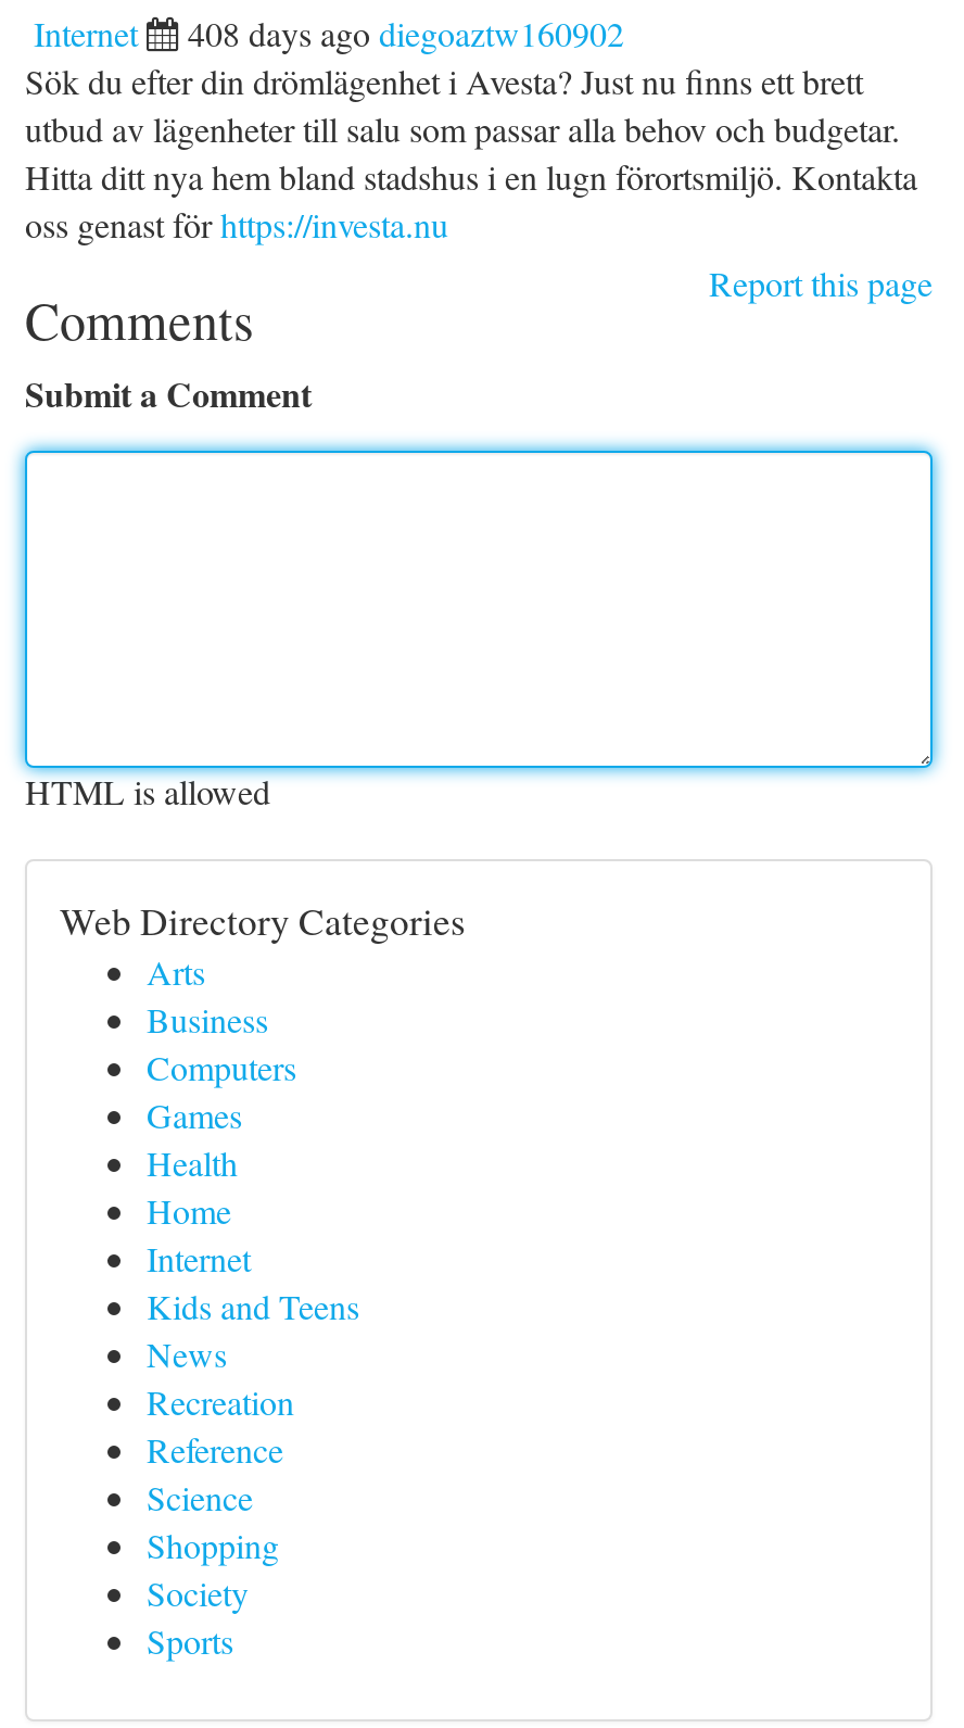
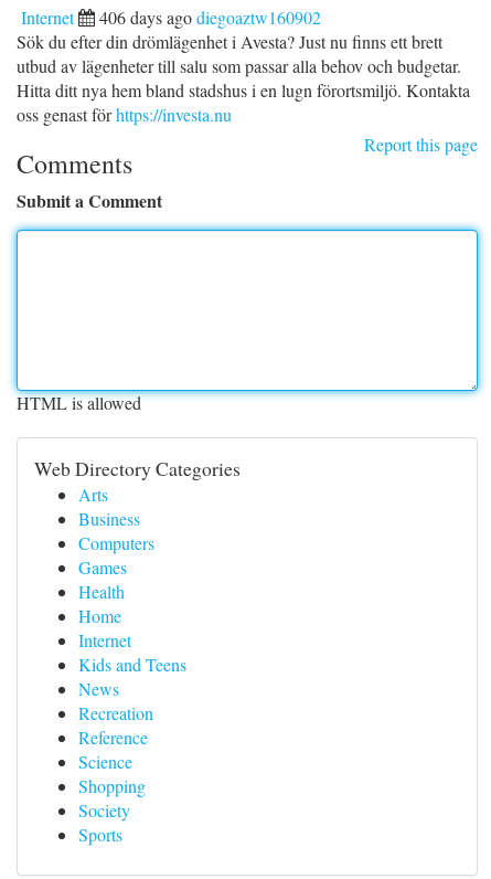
[188,10,624,55] 408 days ago diegoaztw160902 -> [99,6,321,29] 406 days ago diegoaztw160902

